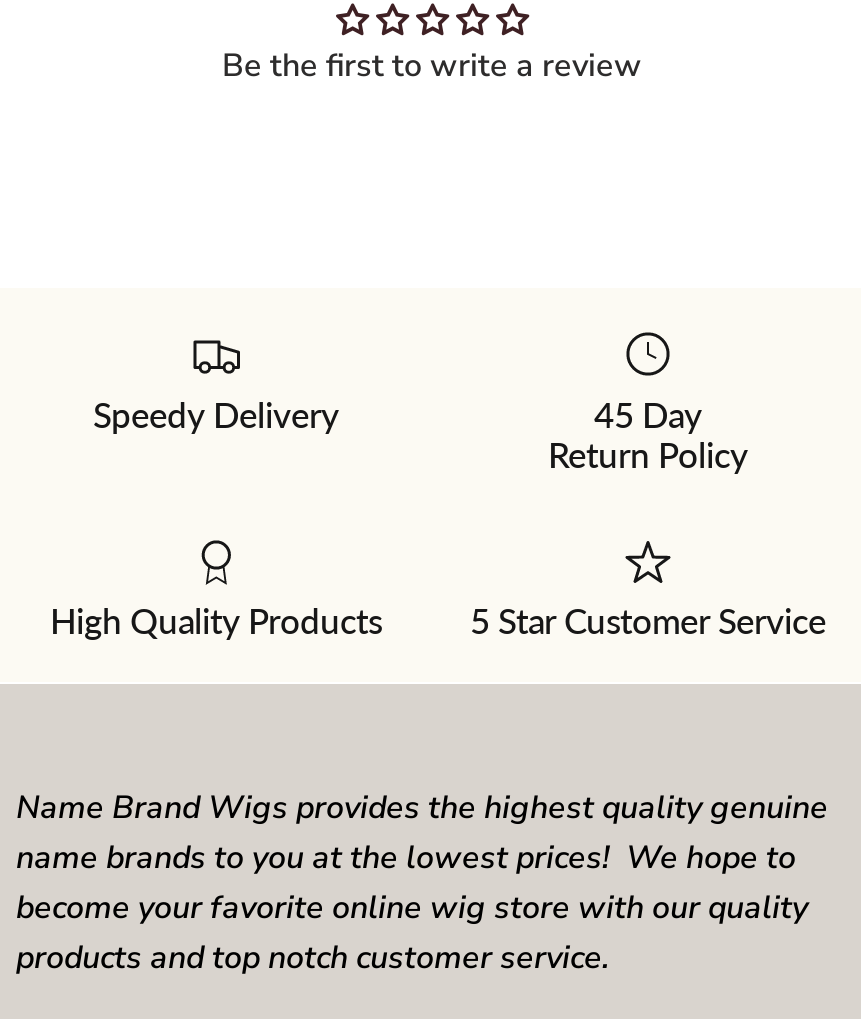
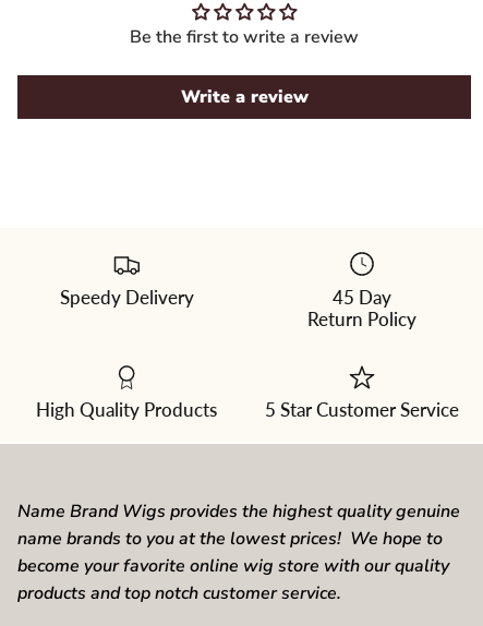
none -> [180,85,308,109] Write a review

